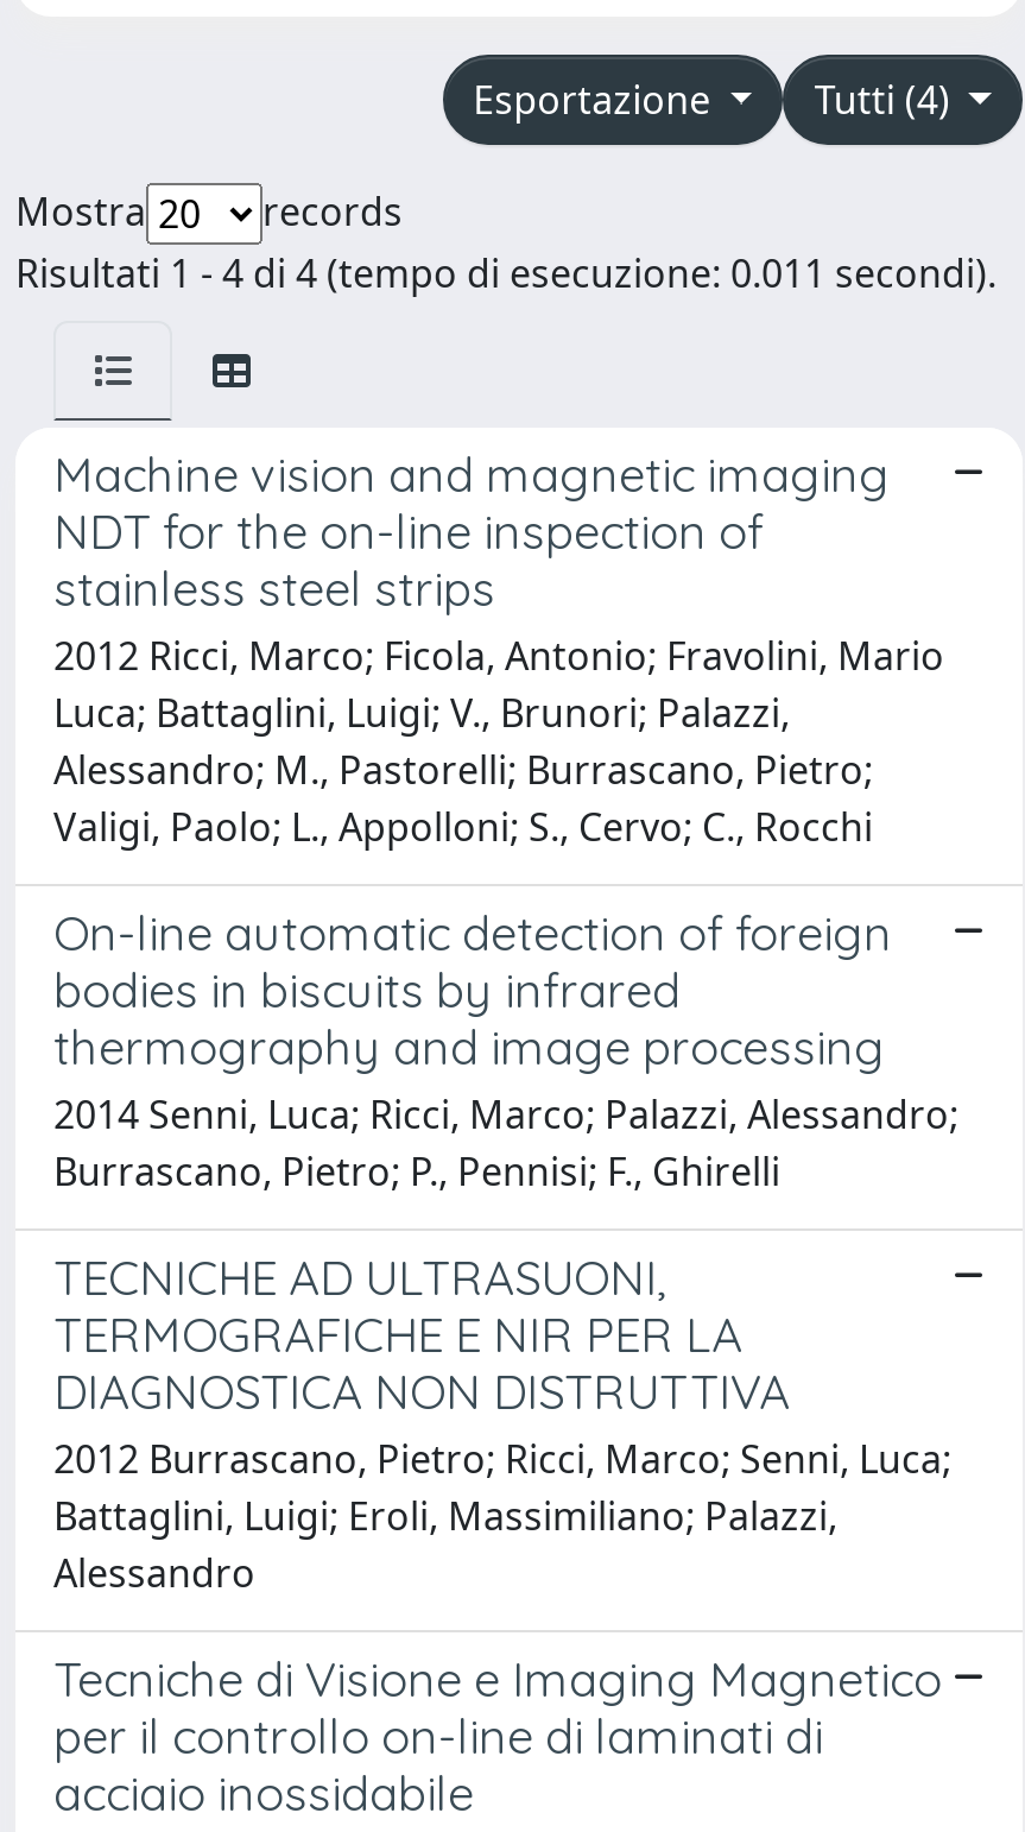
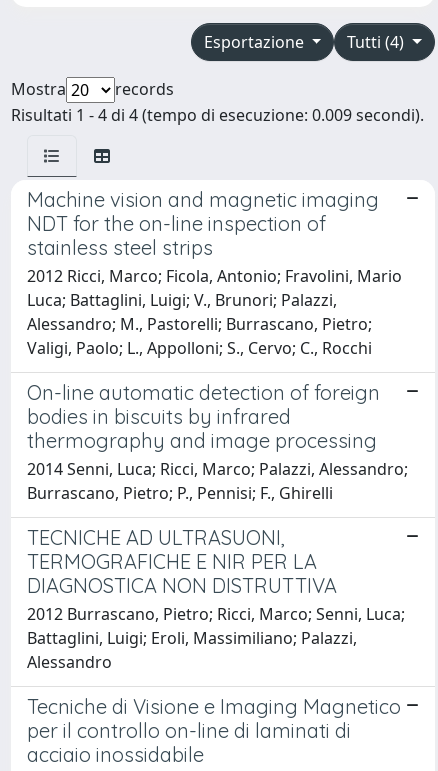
[15,247,996,299] Risultati 1 - 4 di 4 (tempo di esecuzione: 0.011 secondi). -> [11,104,424,126] Risultati 1 - 4 di 4 (tempo di esecuzione: 0.009 secondi).

